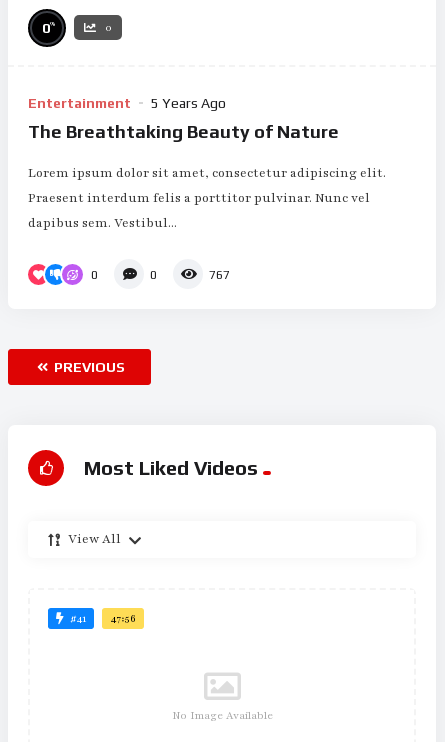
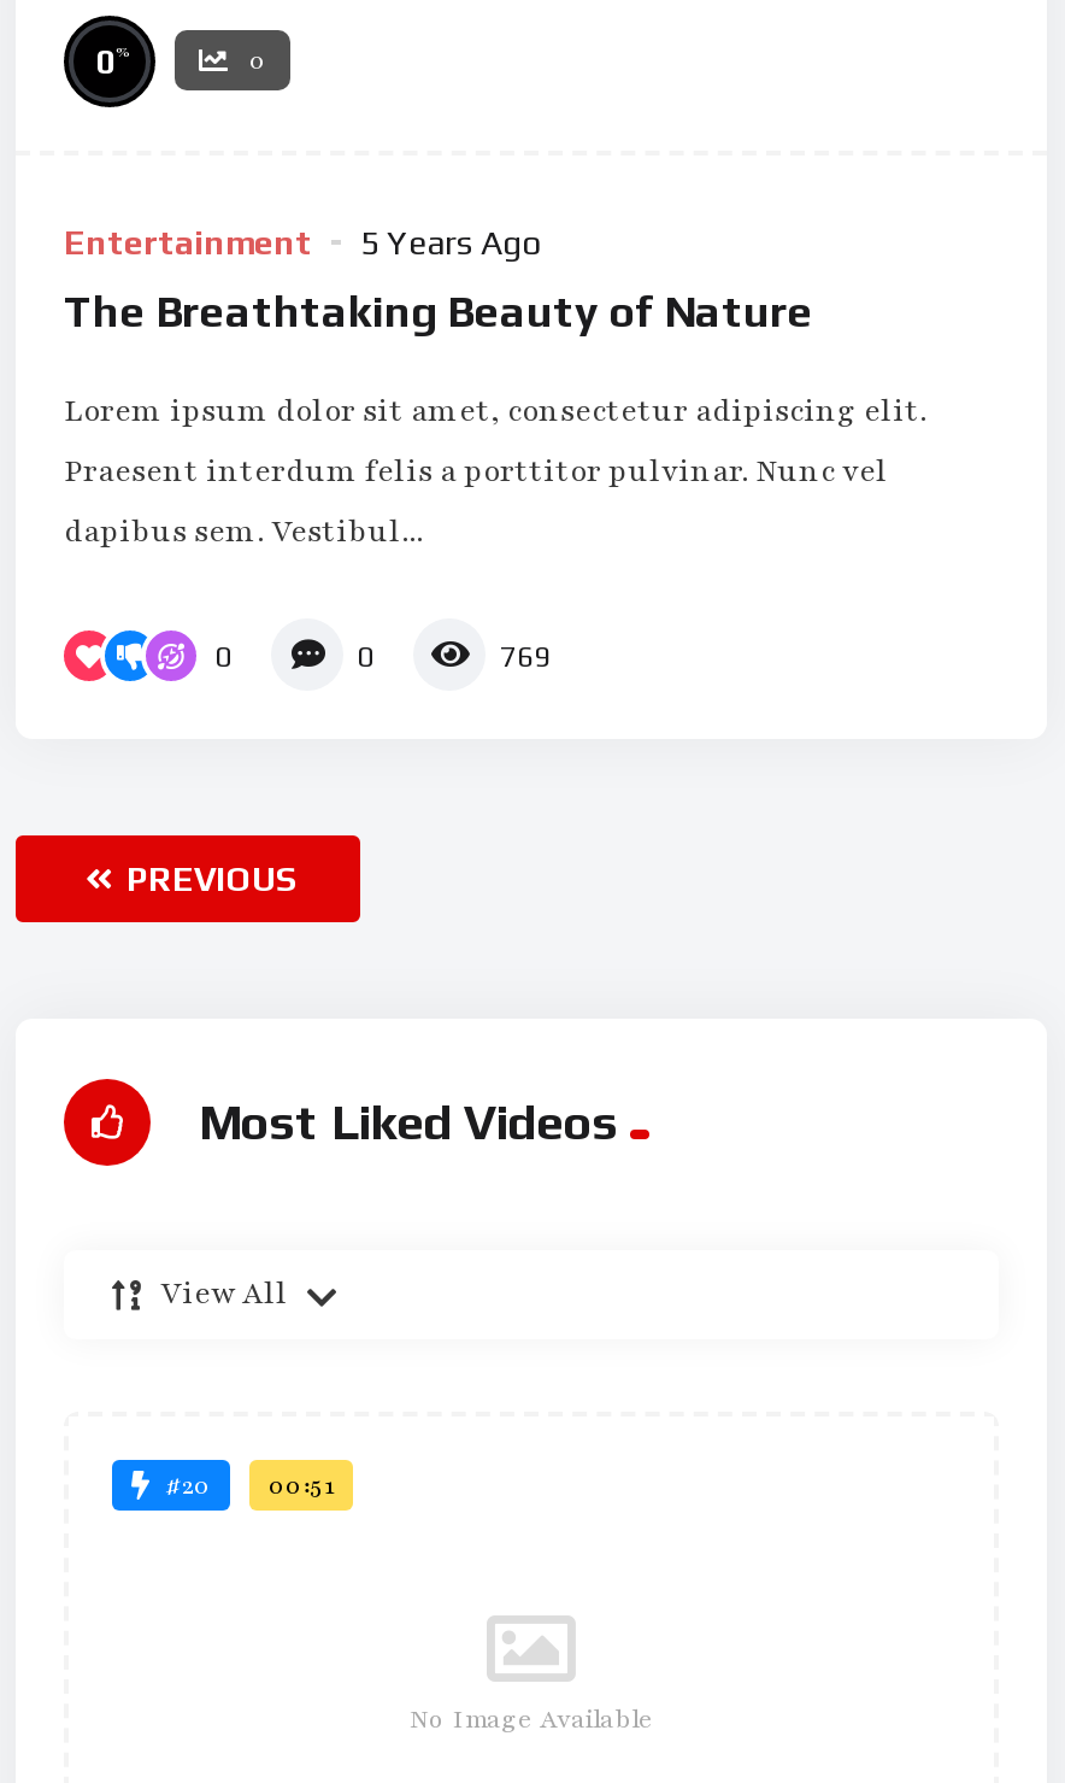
[209,268,230,282] 767 -> [500,640,551,674] 769
[70,611,86,626] #41 -> [165,1466,211,1503] #20
[110,611,136,626] 47:56 -> [269,1468,334,1504] 00:51

